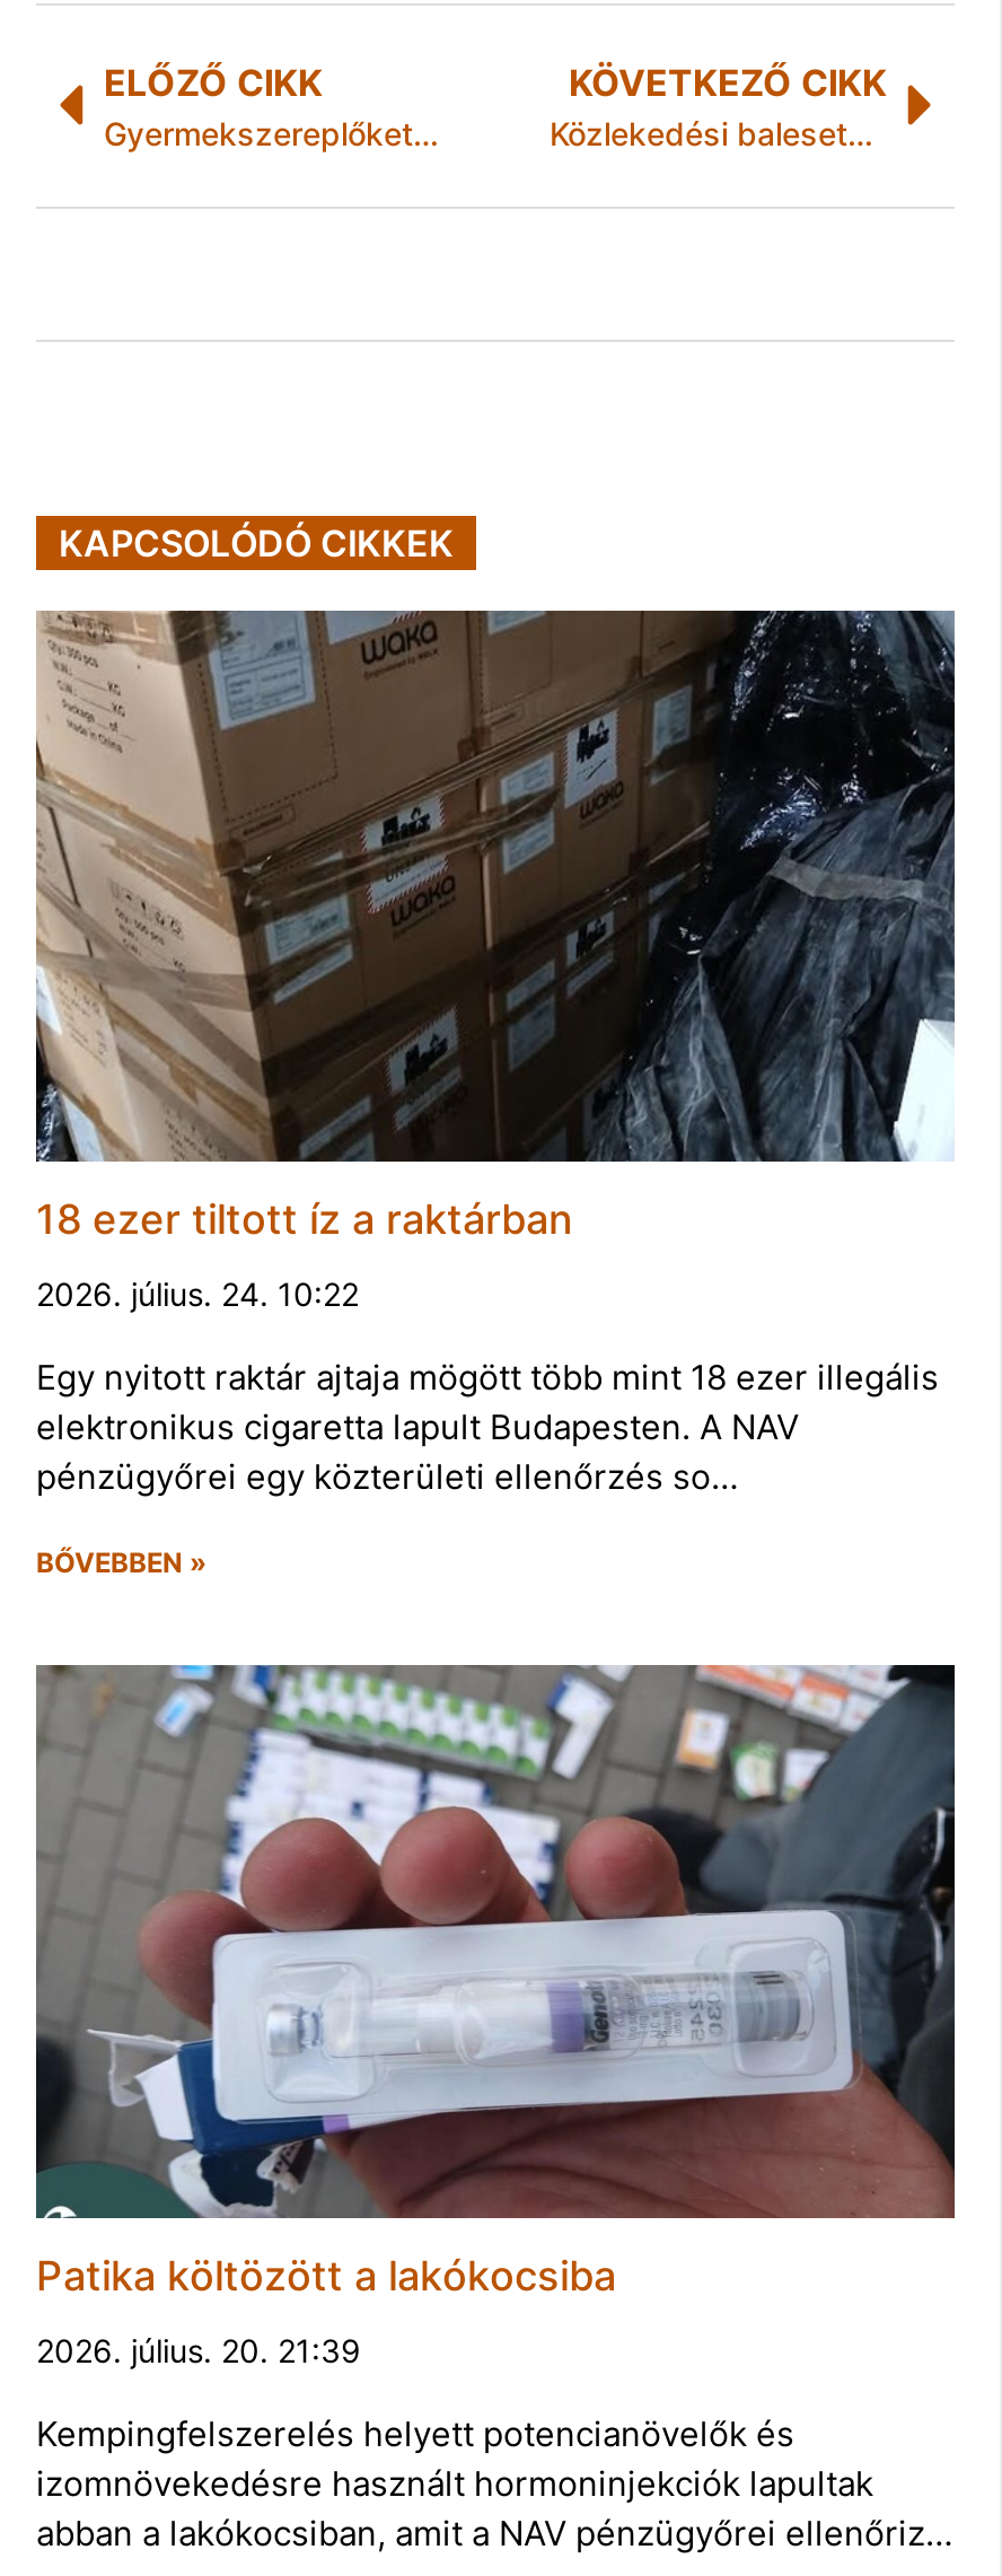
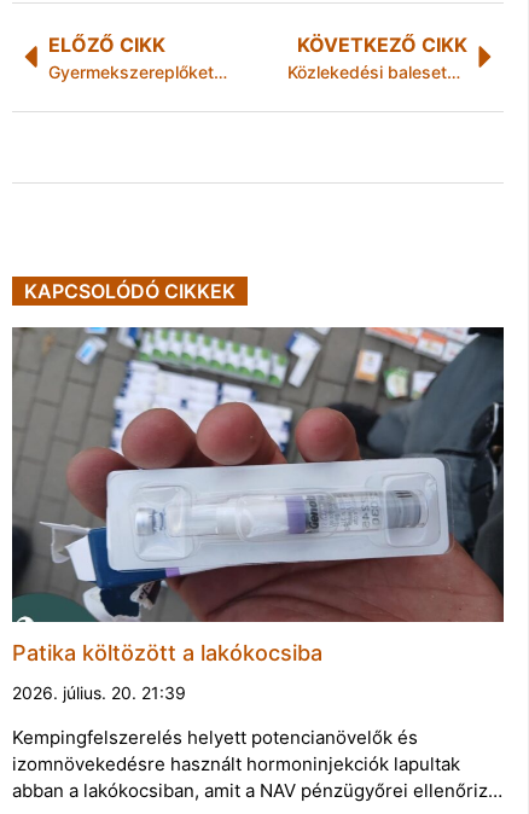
[36,608,955,1580] [image] | 18 ezer tiltott íz a raktárban | 2026. július. 24. 10:22 | Egy nyitott raktár ajtaja mögött több mint 18 ezer illegális | elektronikus cigaretta lapult Budapesten. A NAV | pénzügyőrei egy közterületi ellenőrzés so… | BŐVEBBEN » -> none

